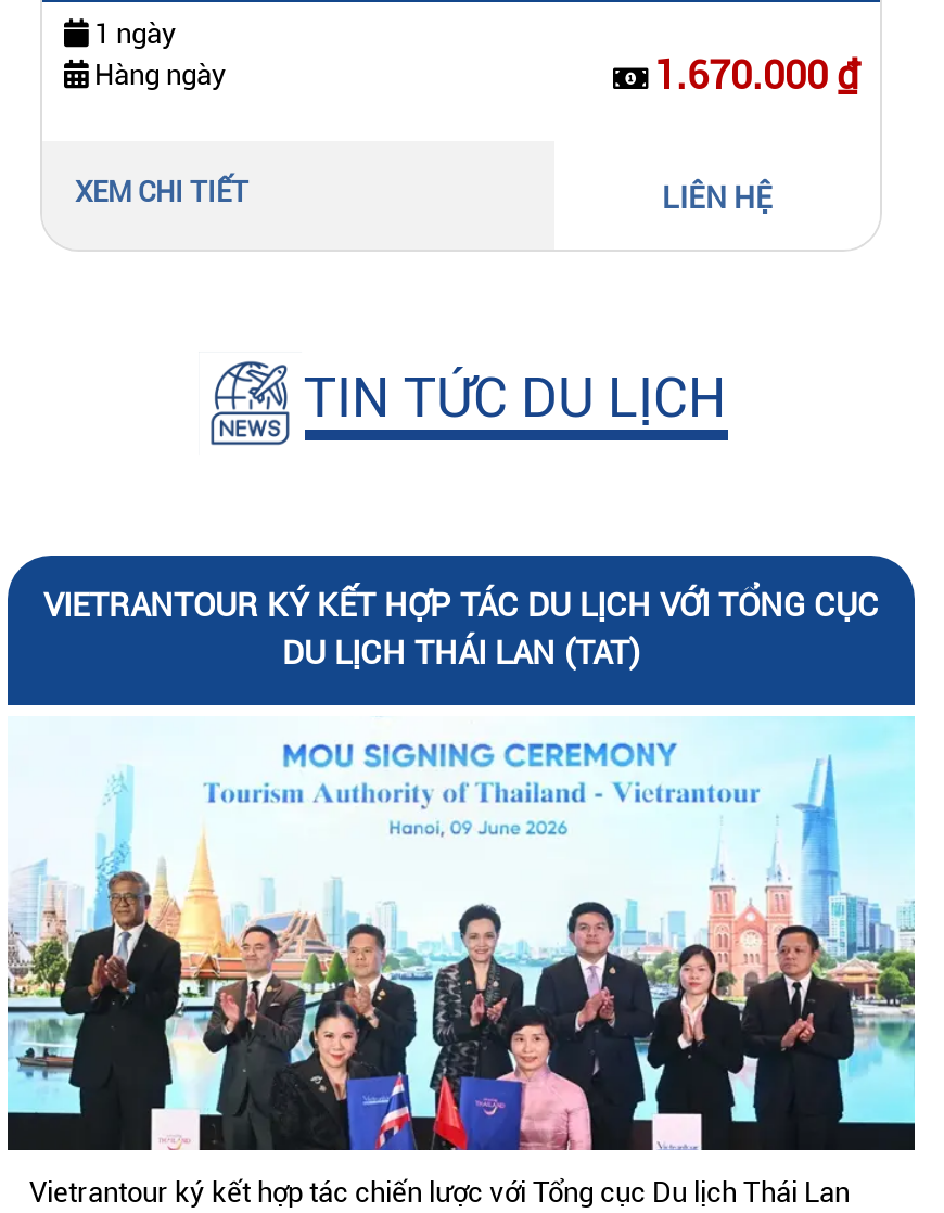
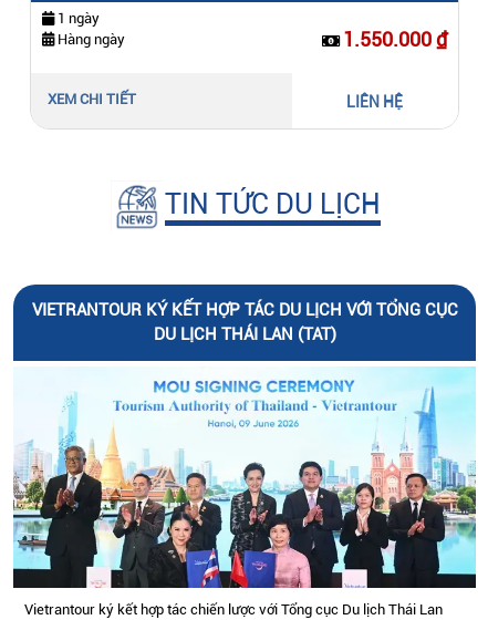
[654,53,858,98] 1.670.000 ₫ -> [343,28,447,51] 1.550.000 ₫

